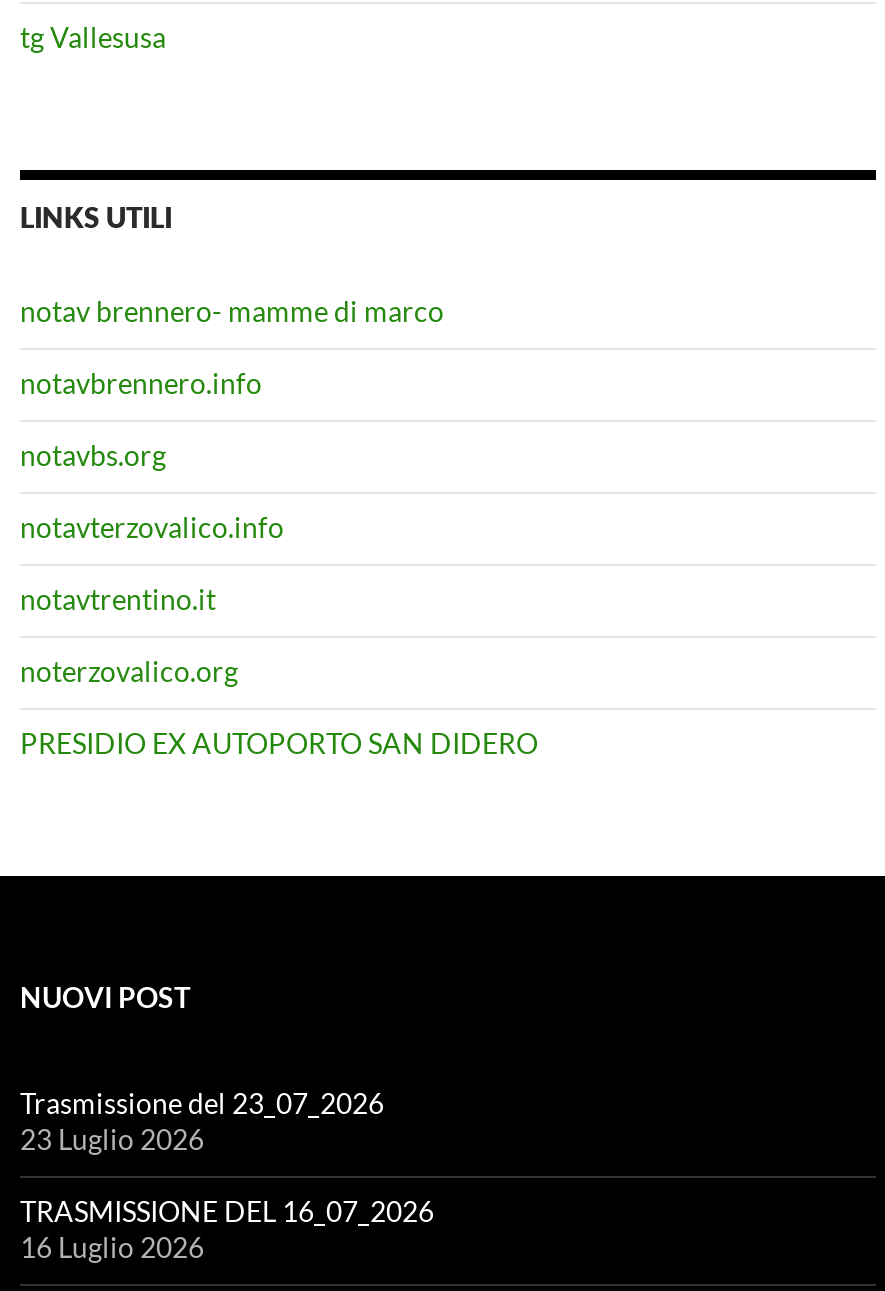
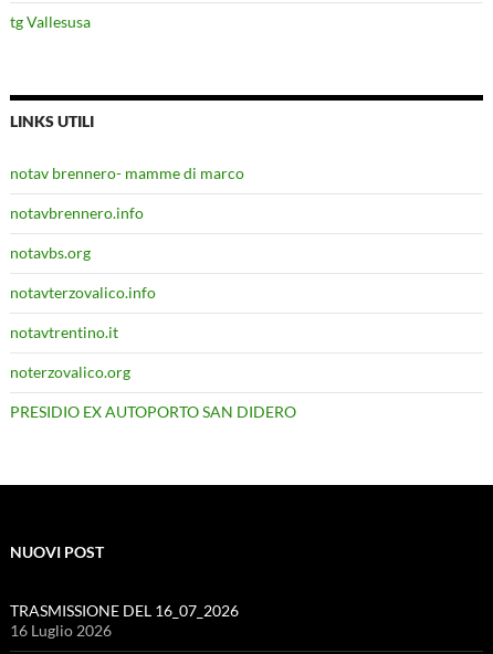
[20,1086,384,1156] Trasmissione del 23_07_2026 | 23 Luglio 2026 -> none

